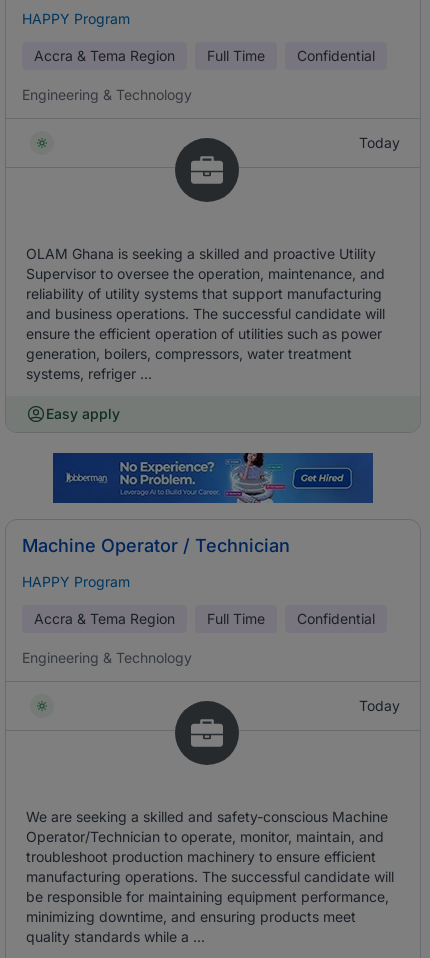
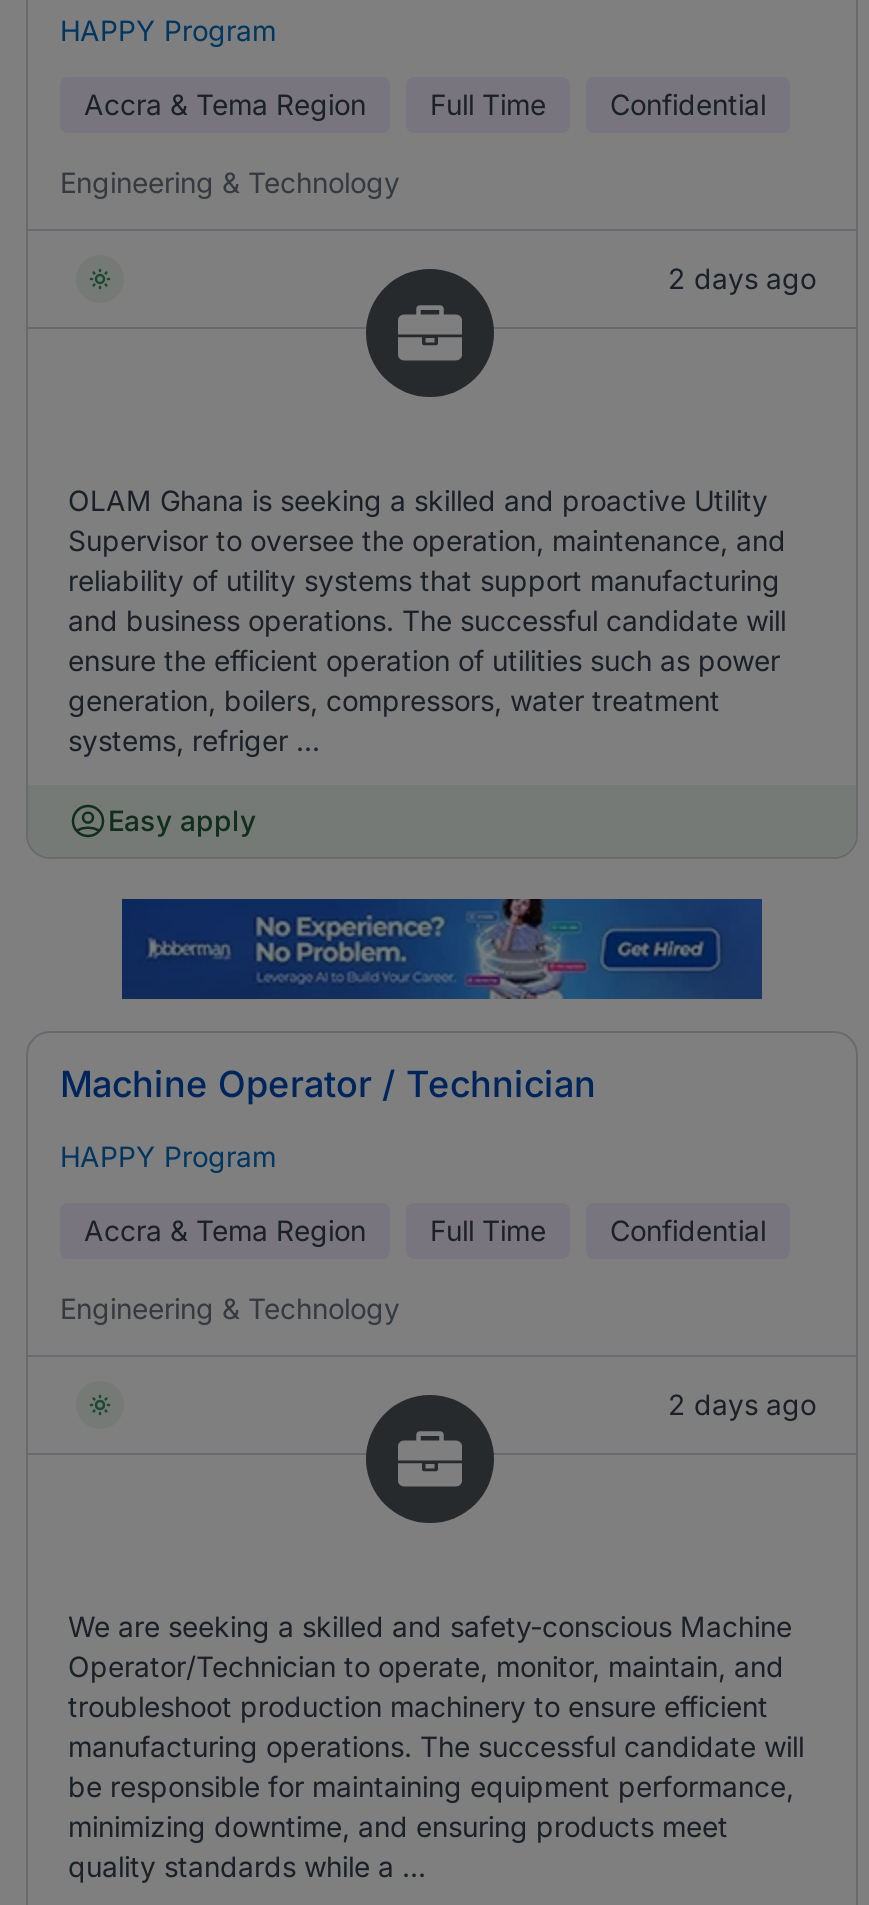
[359,134,400,151] Today -> [668,261,816,295] 2 days ago
[359,697,400,714] Today -> [668,1387,816,1421] 2 days ago

